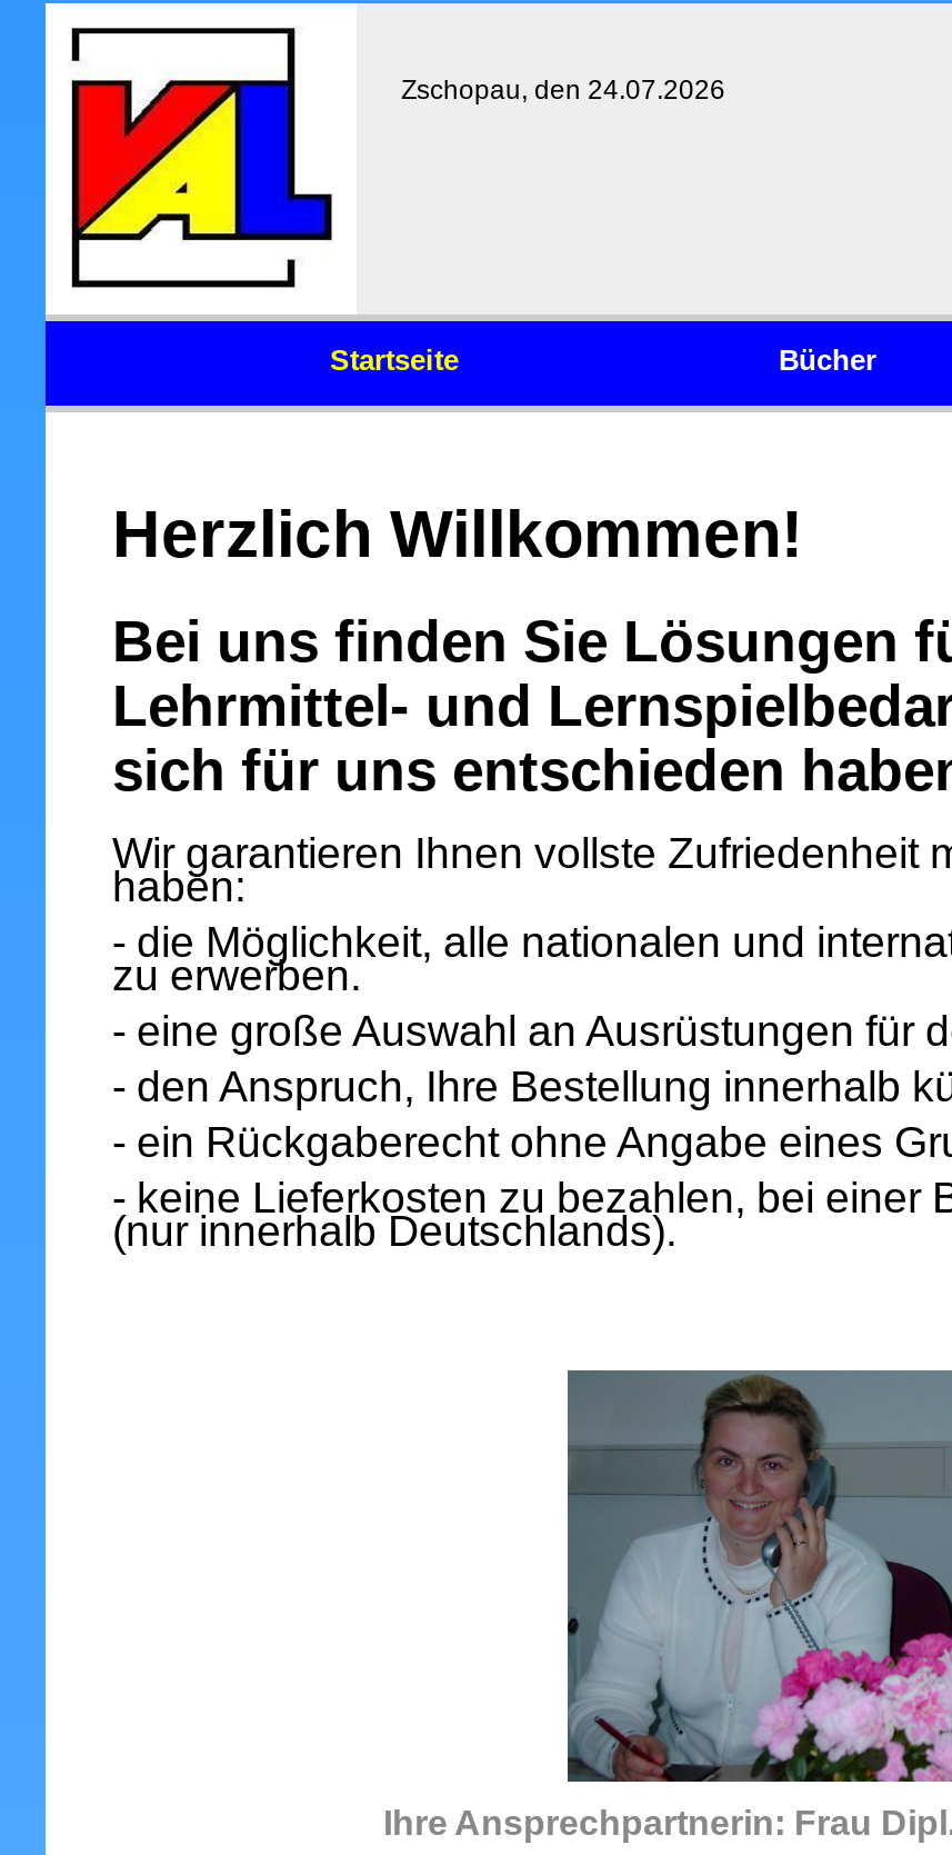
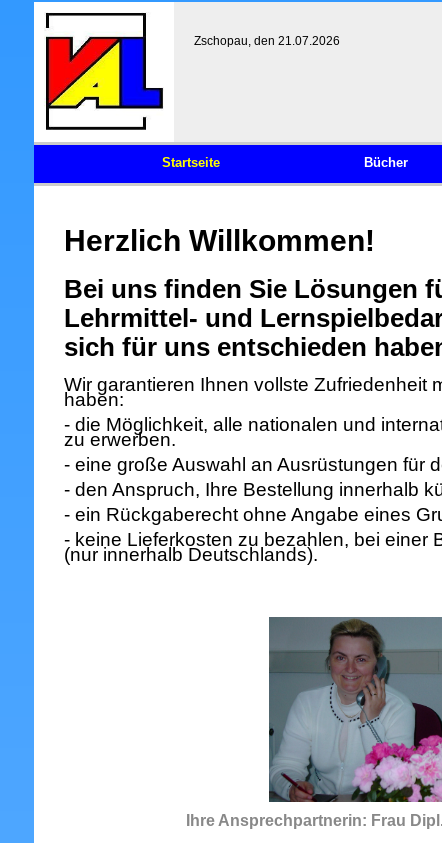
[401,74,725,106] Zschopau, den 24.07.2026 -> [194,34,340,48] Zschopau, den 21.07.2026

